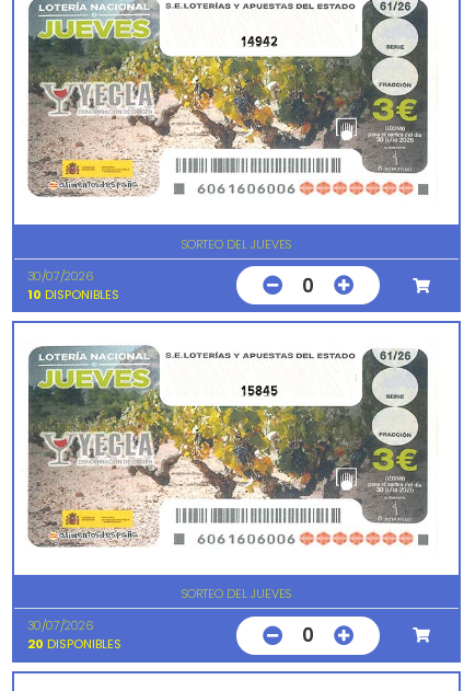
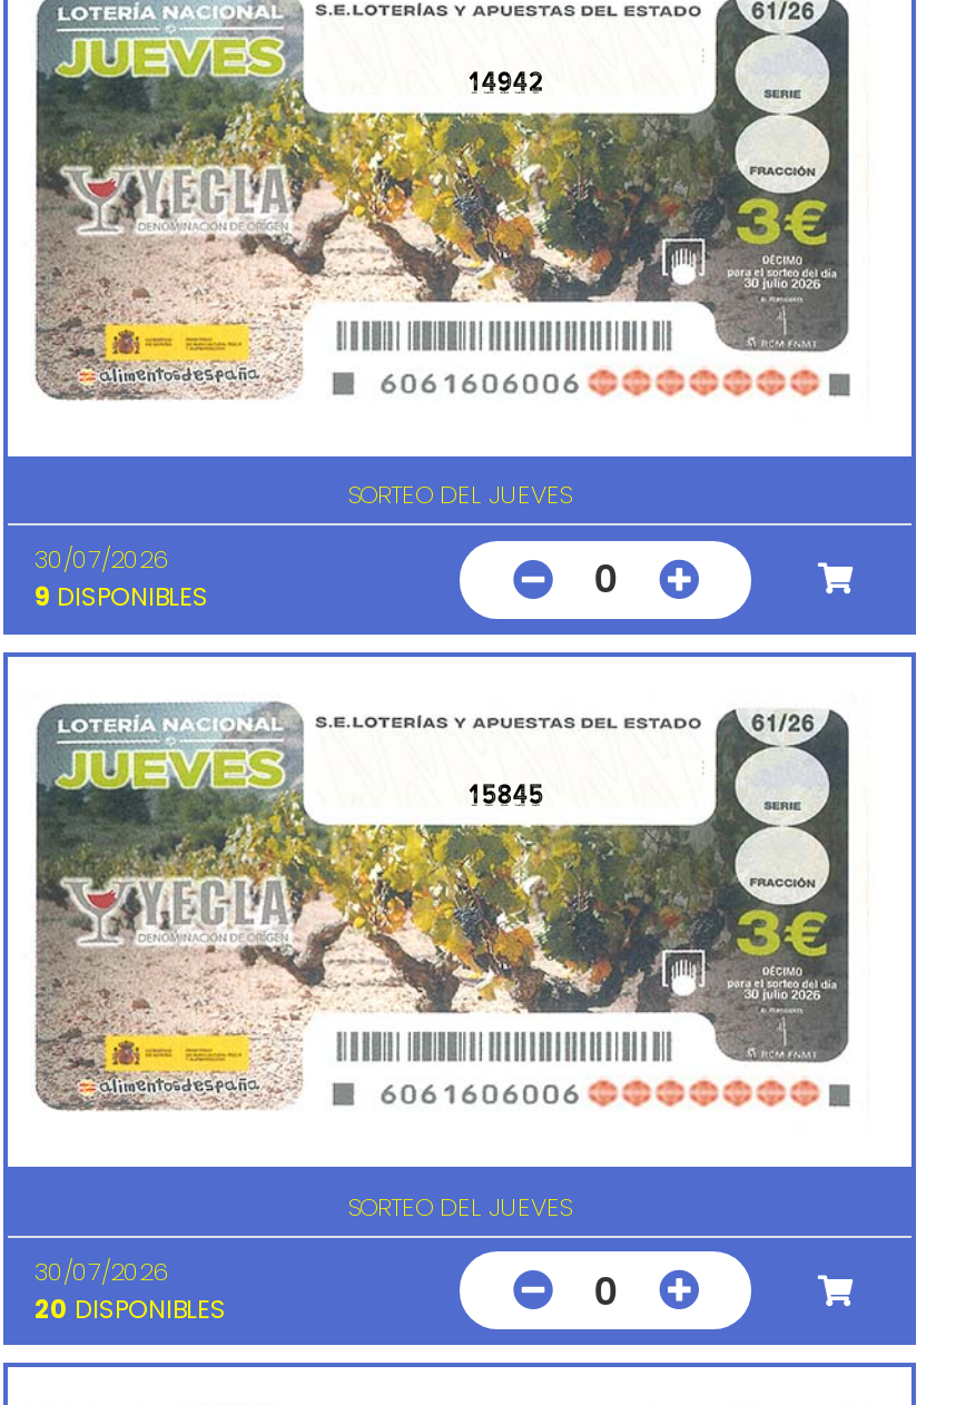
[27,285,119,303] 10 DISPONIBLES -> [35,580,208,616] 9 DISPONIBLES

